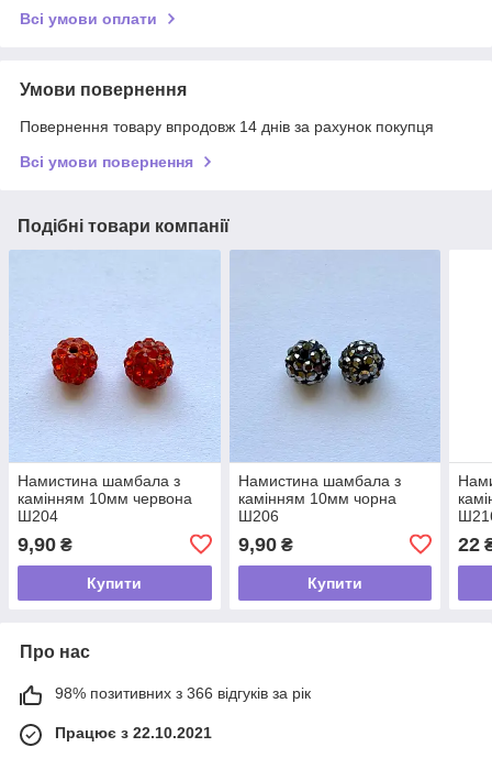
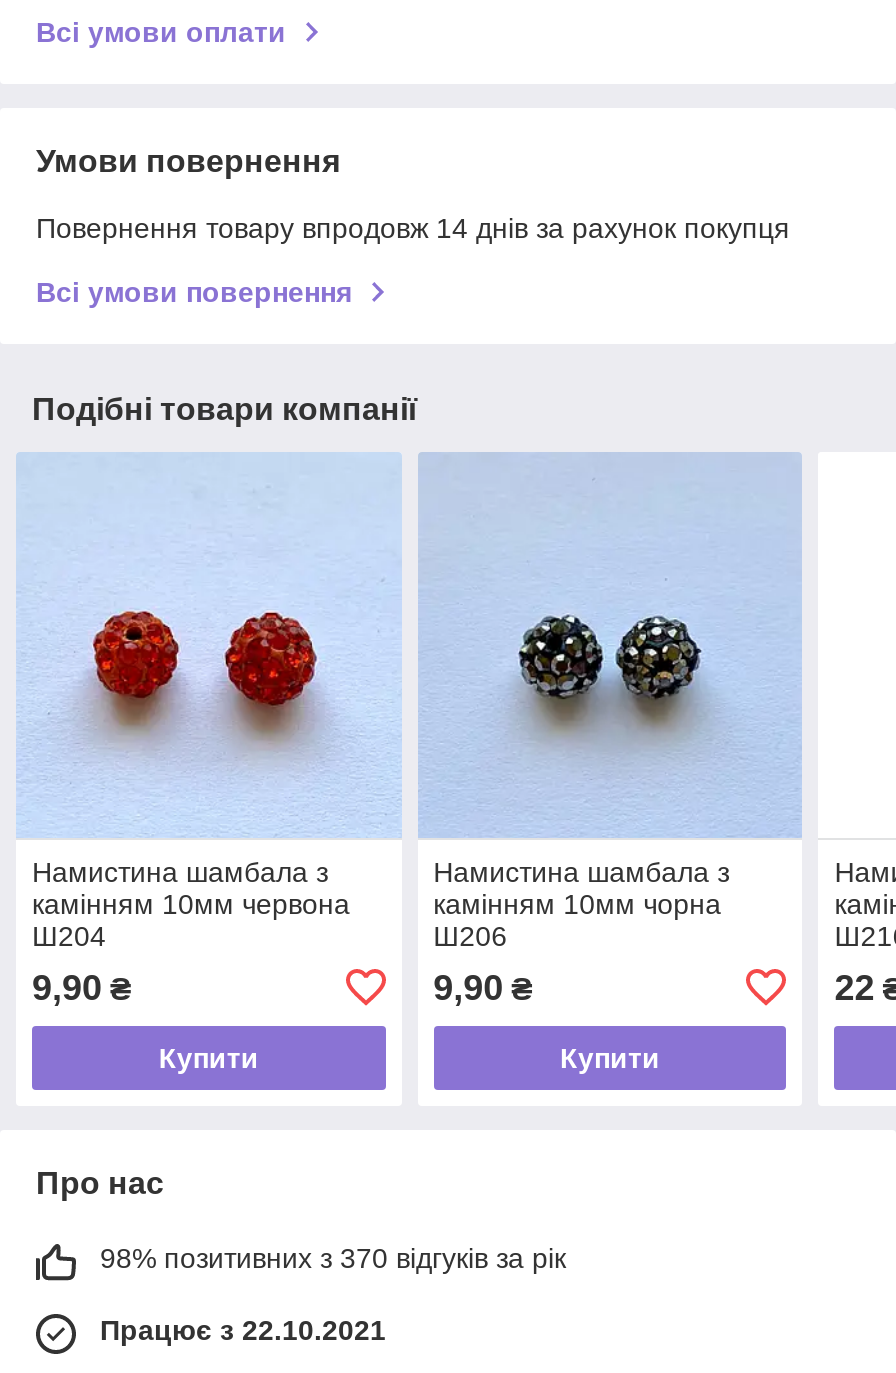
[55,684,311,702] 98% позитивних з 366 відгуків за рік -> [100,1242,566,1274] 98% позитивних з 370 відгуків за рік

